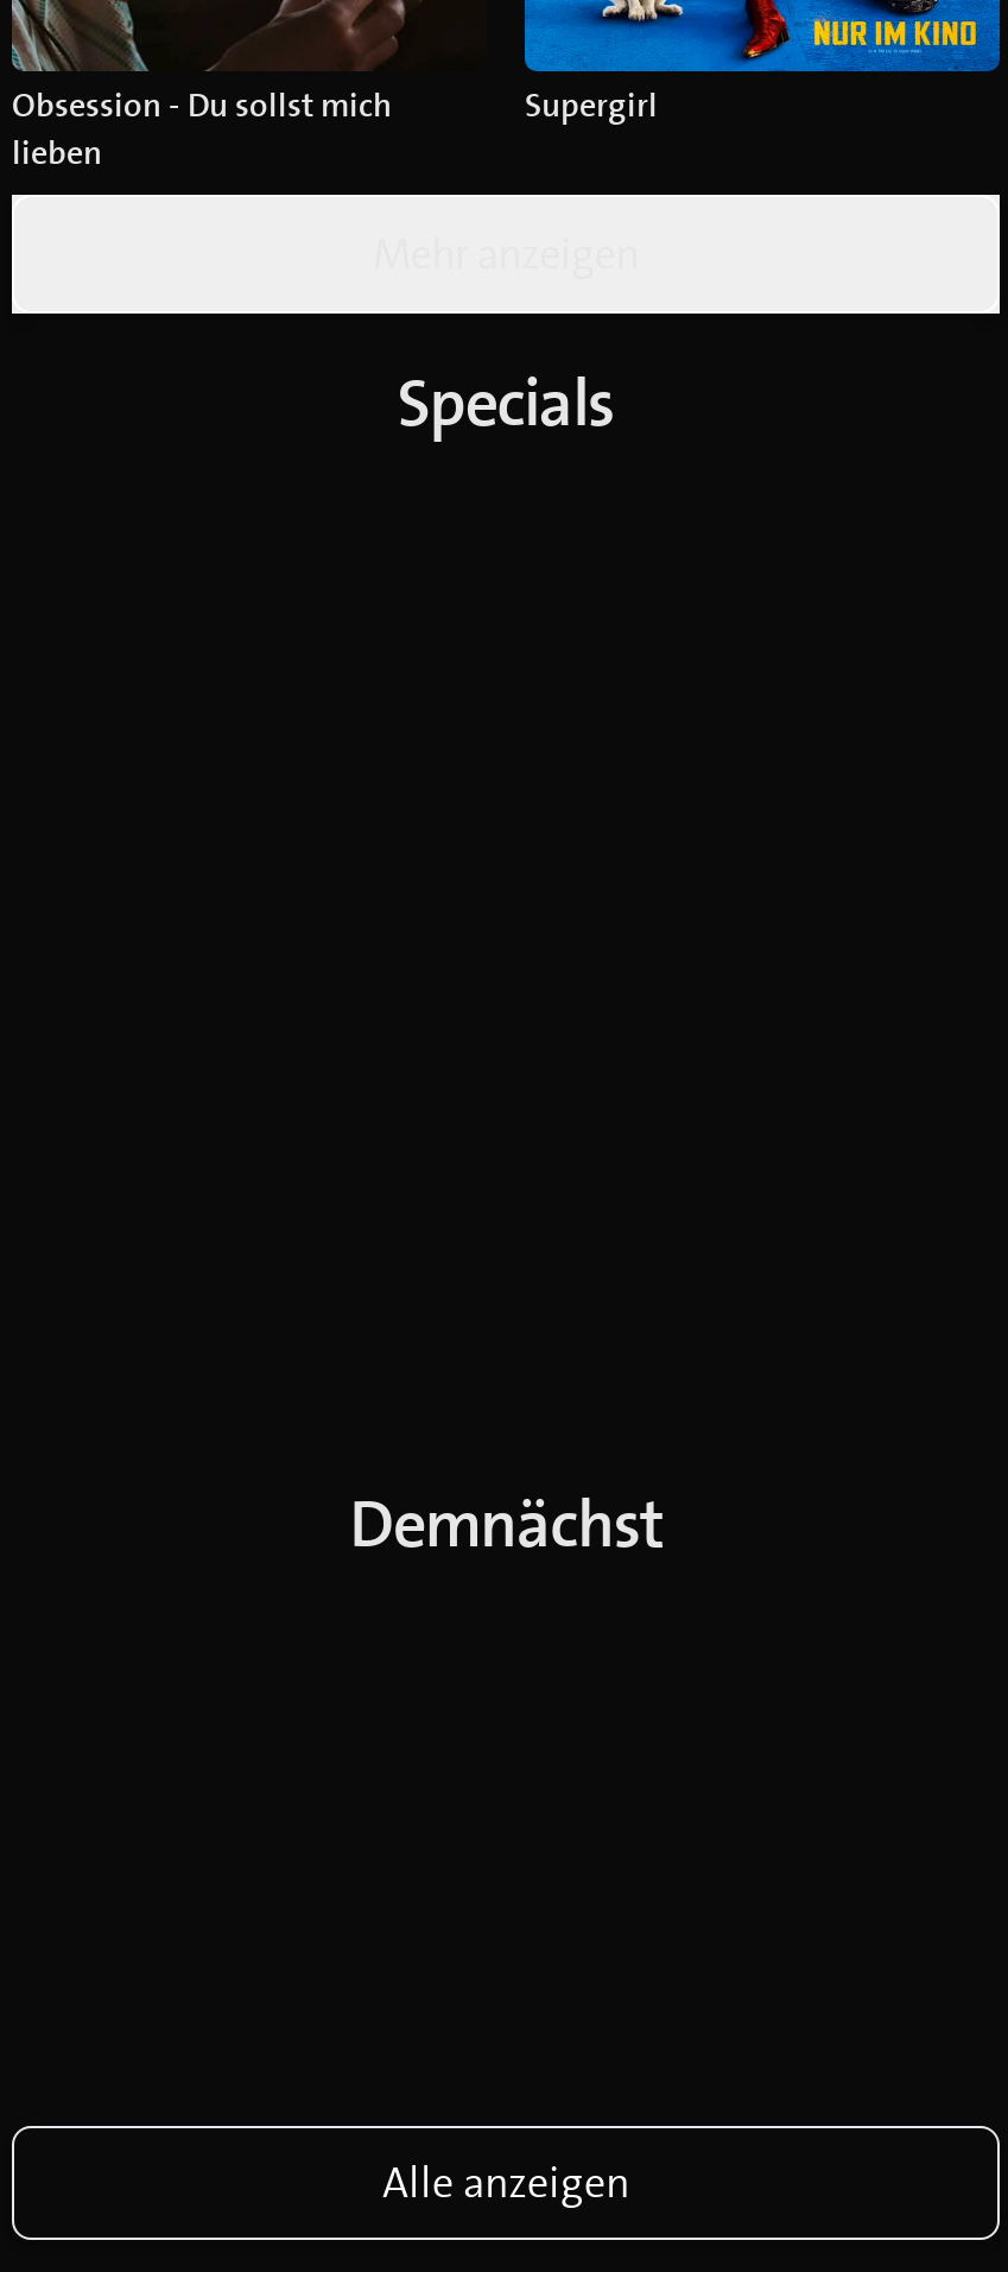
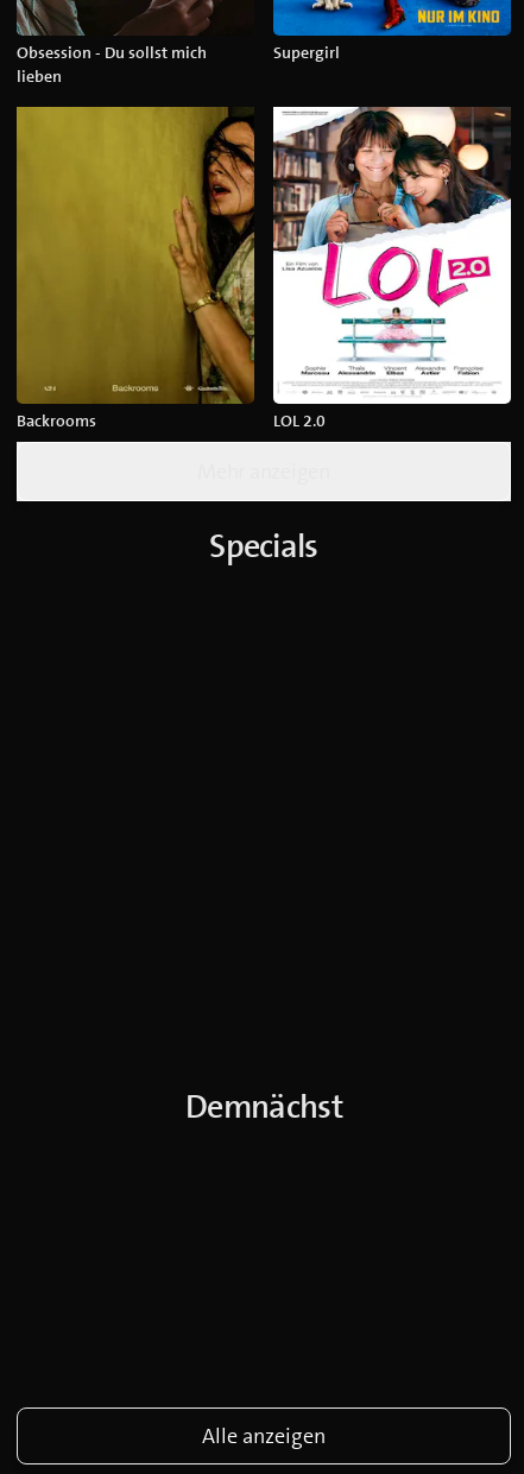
none -> [15,97,326,431] [image] | Backrooms | LOL 2.0
none -> [272,97,512,405] [image]

